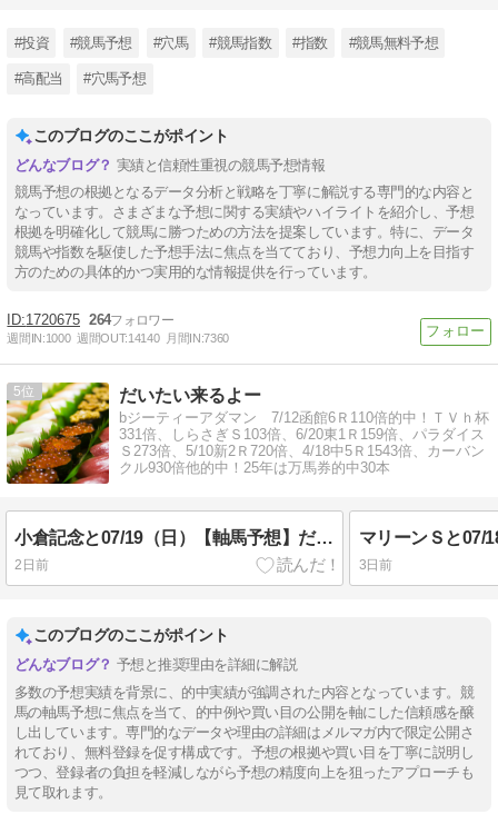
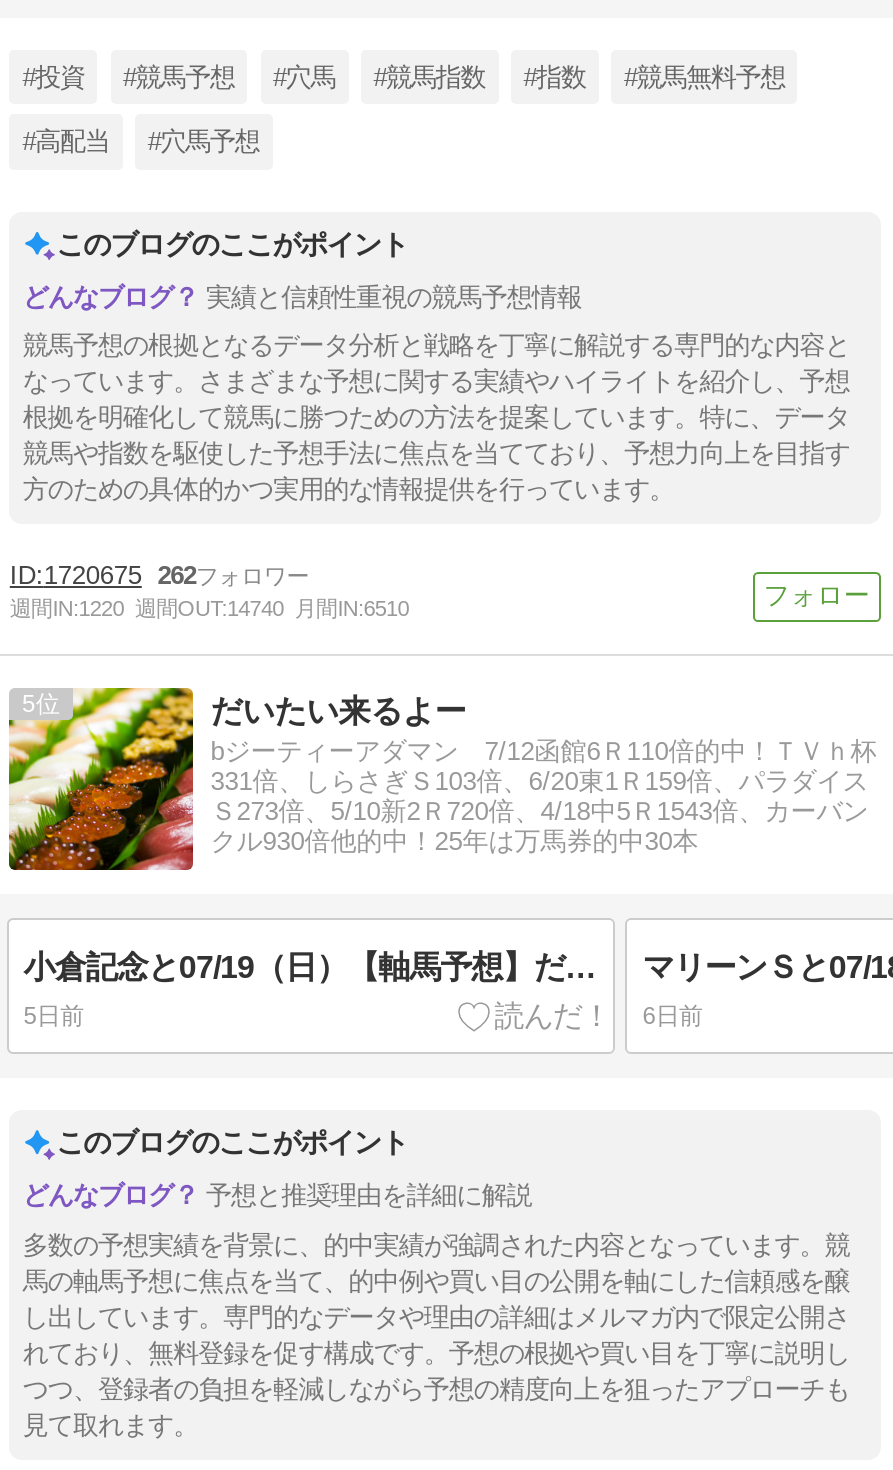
[26,311,110,327] 1720675 264 -> [44,559,196,589] 1720675 262
[7,331,229,344] 週間IN:1000 週間OUT:14140 月間IN:7360 -> [10,595,409,619] 週間IN:1220 週間OUT:14740 月間IN:6510
[15,557,48,573] 2日前 -> [24,1002,83,1030] 5日前
[359,557,392,573] 3日前 -> [642,1002,702,1030] 6日前

